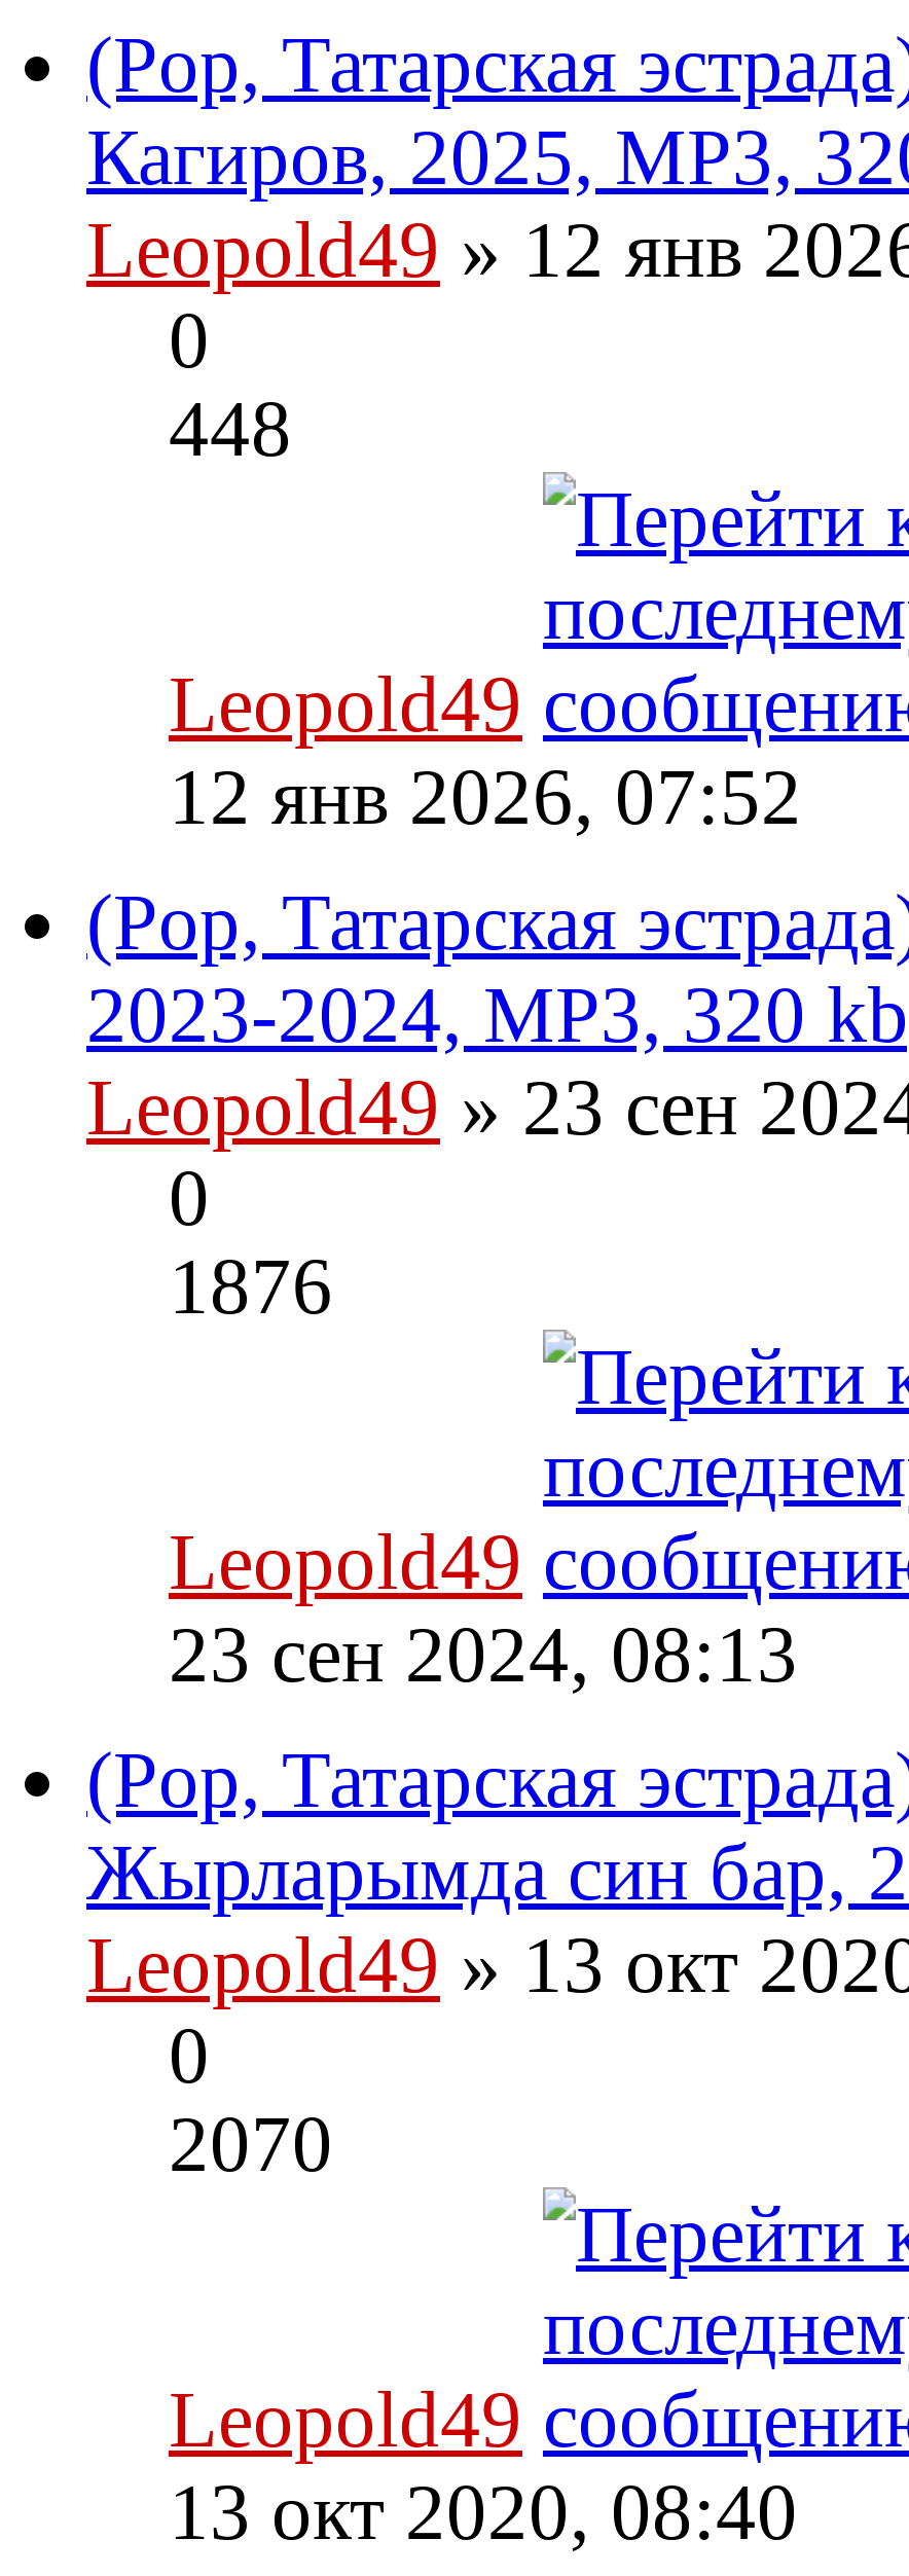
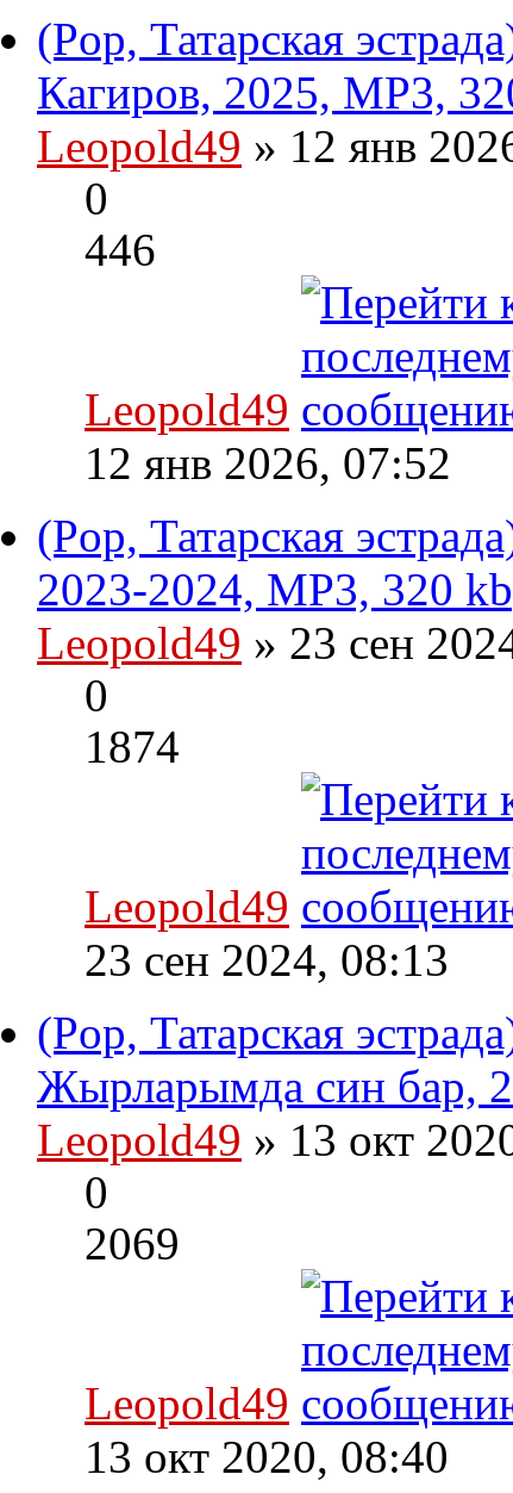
[169,384,292,473] 448 -> [85,224,156,276] 446
[169,1242,333,1330] 1876 -> [85,721,180,772] 1874
[169,2099,333,2188] 2070 -> [85,1218,180,1269] 2069

